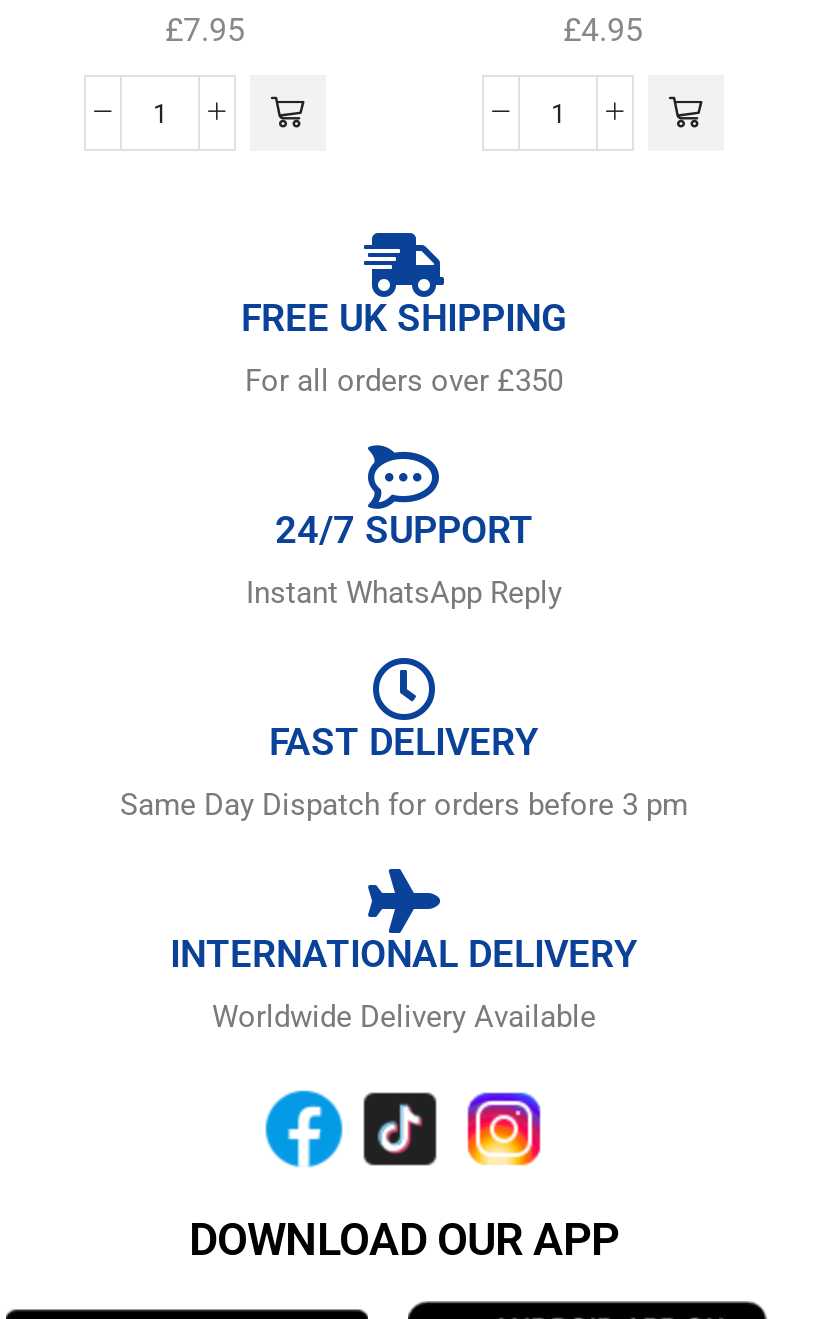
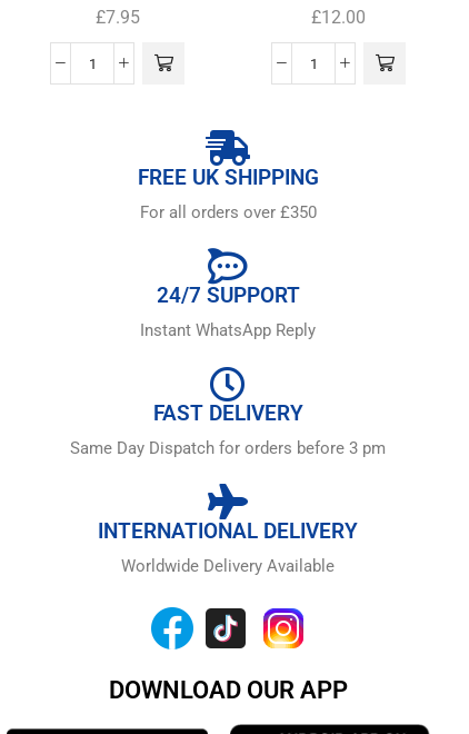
[563,11,643,49] £4.95 -> [311,7,366,28] £12.00

